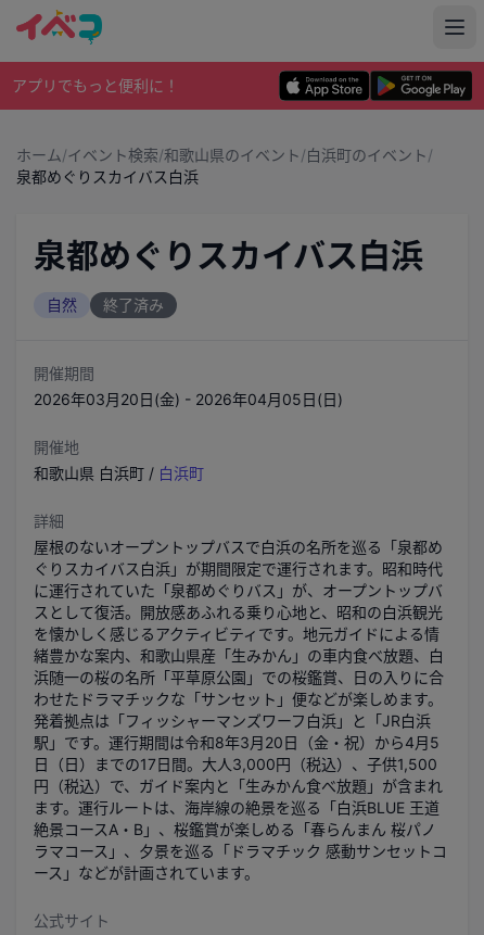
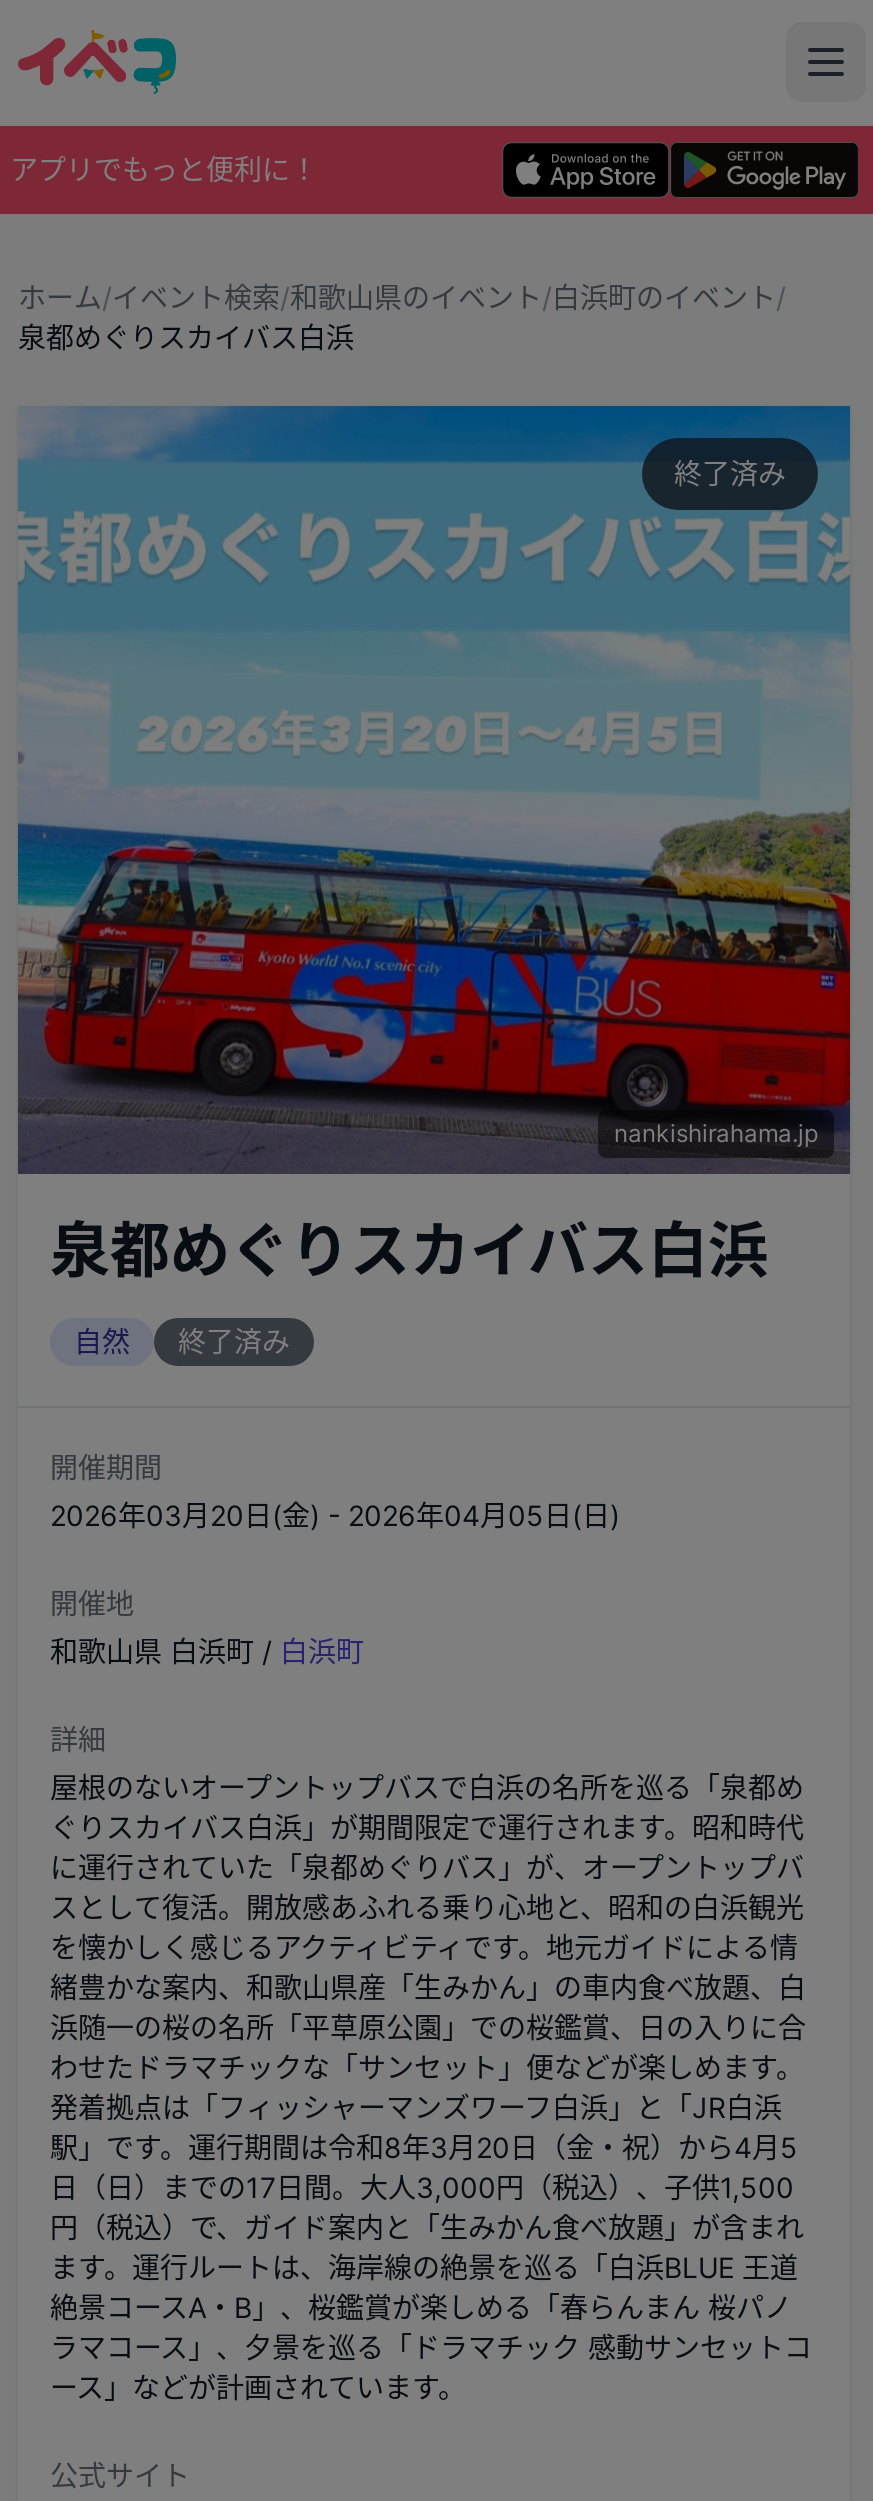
none -> [16,404,852,1176] [image] | nankishirahama.jp
none -> [674,456,786,490] 終了済み

